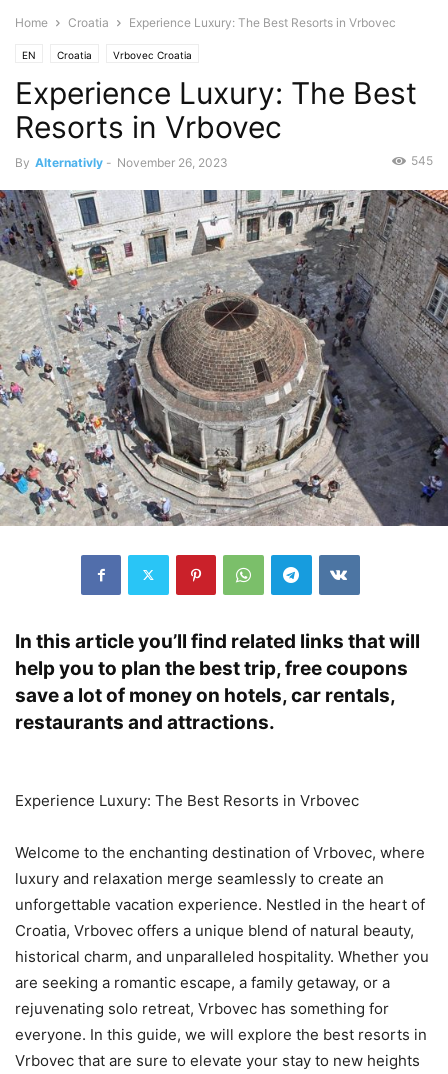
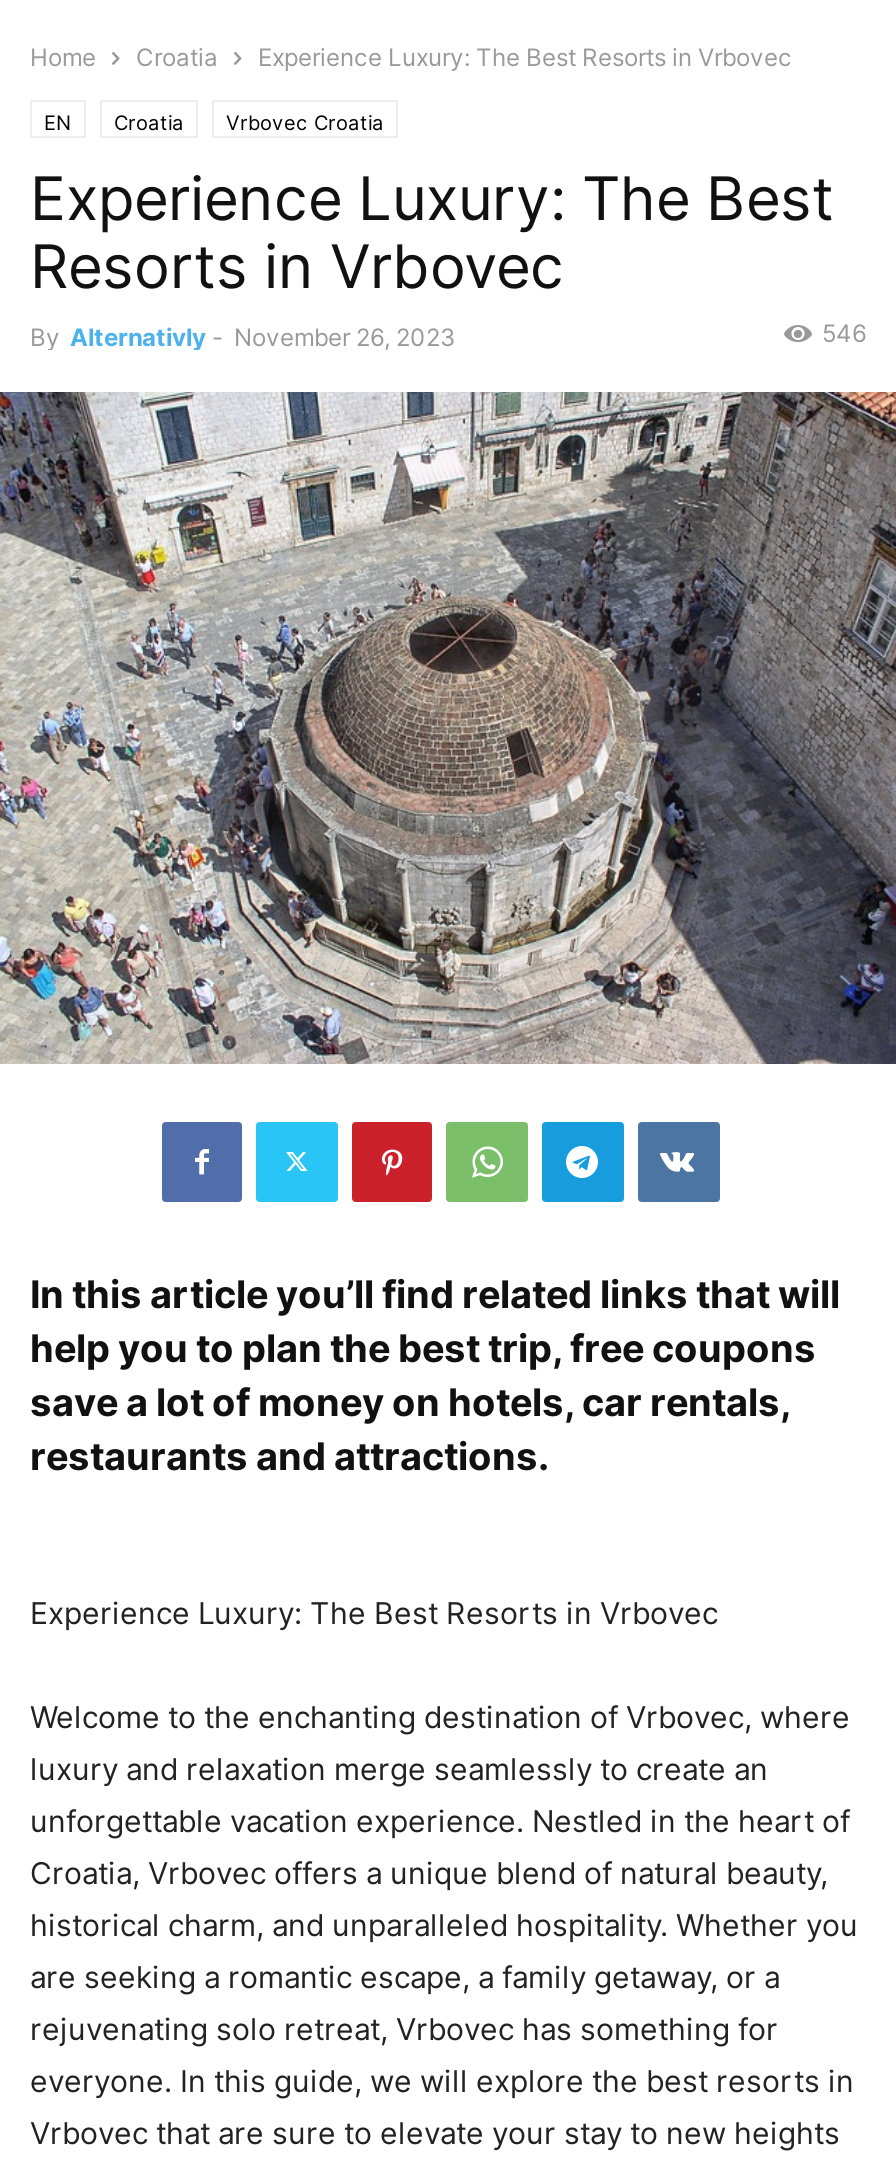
[411,153,433,168] 545 -> [822,318,866,348] 546

